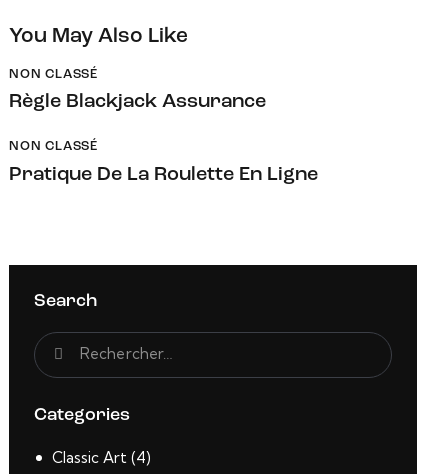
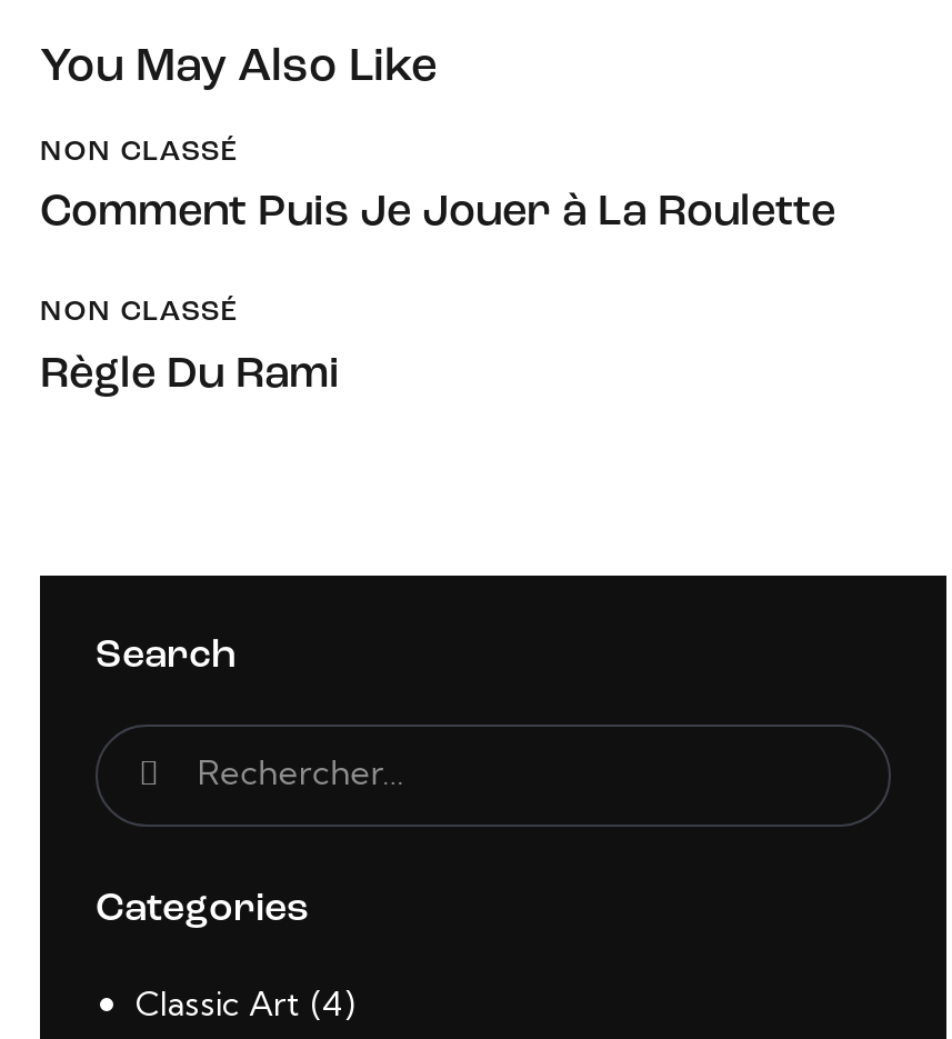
[9,92,266,112] Règle Blackjack Assurance -> [40,191,835,236] Comment Puis Je Jouer à La Roulette
[9,164,318,184] Pratique De La Roulette En Ligne -> [40,352,340,397] Règle Du Rami

